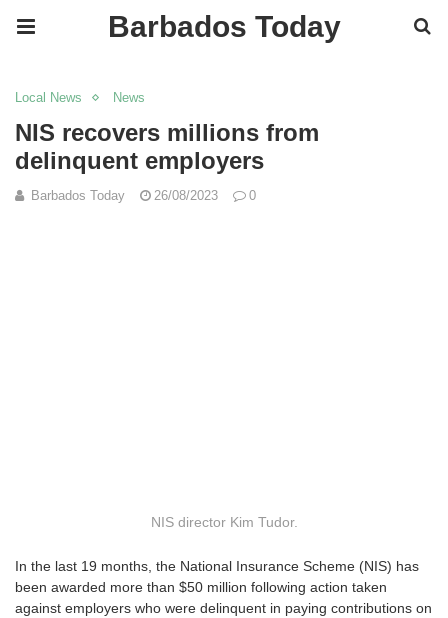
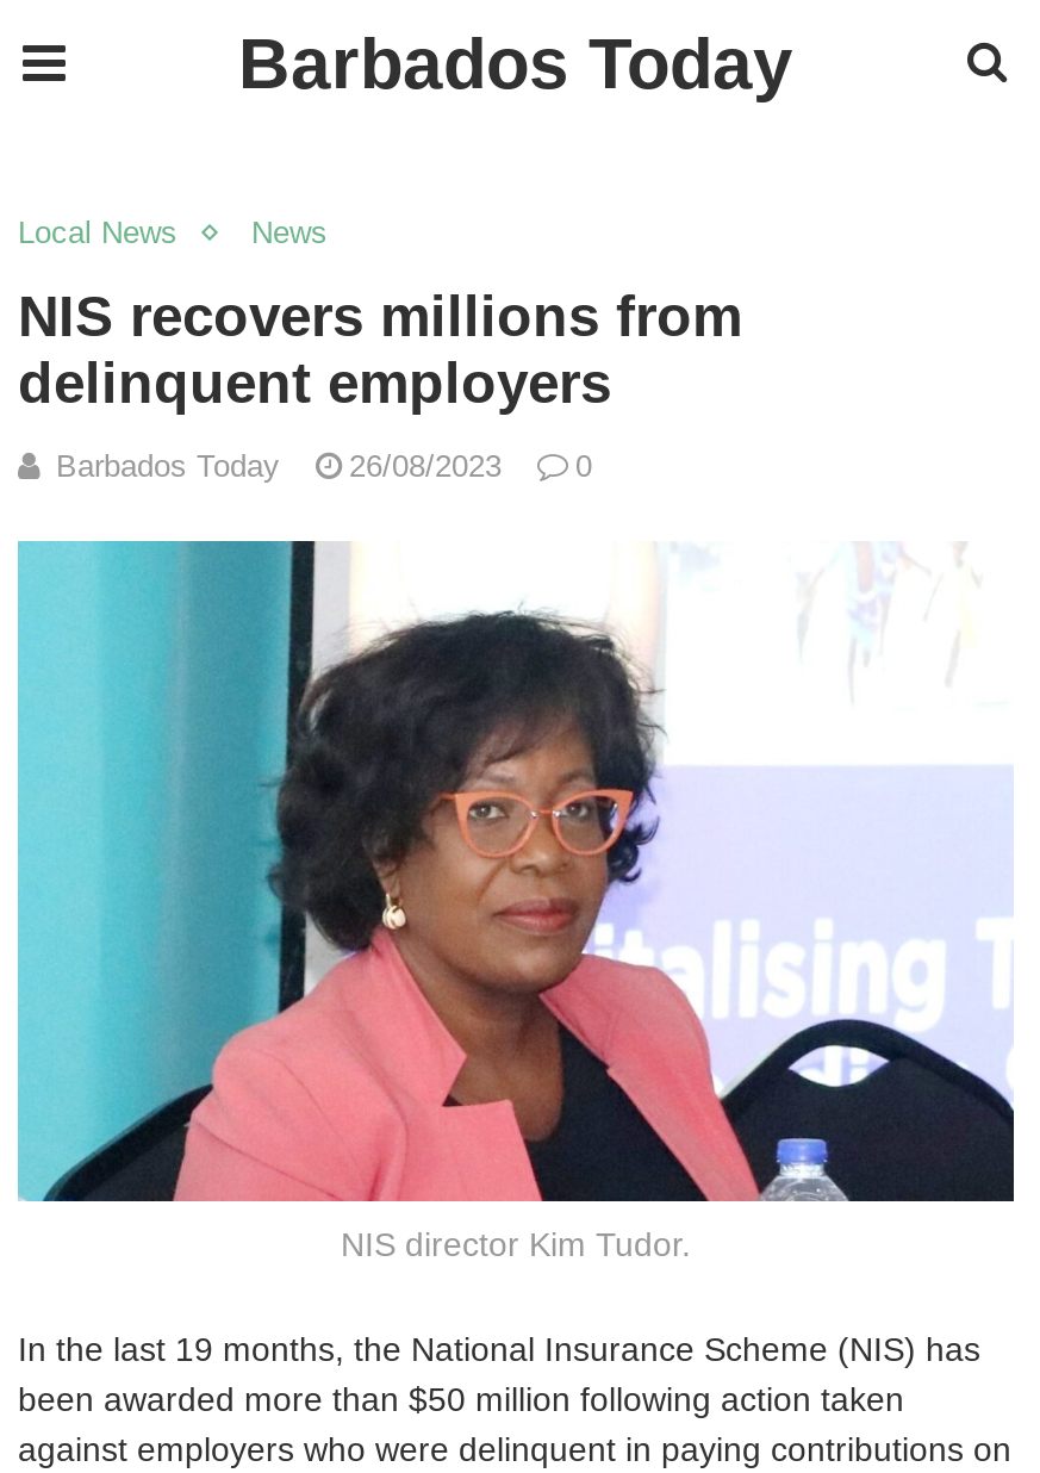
none -> [15,539,1016,1204] [image]

